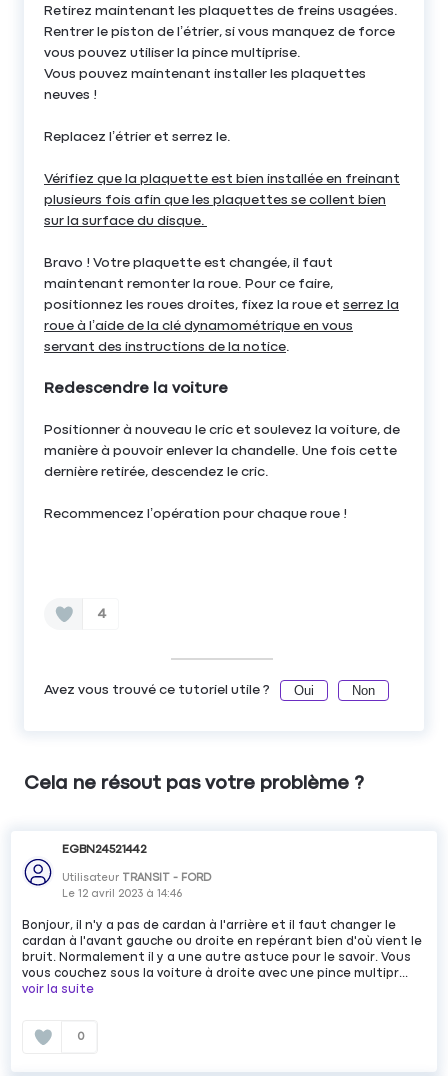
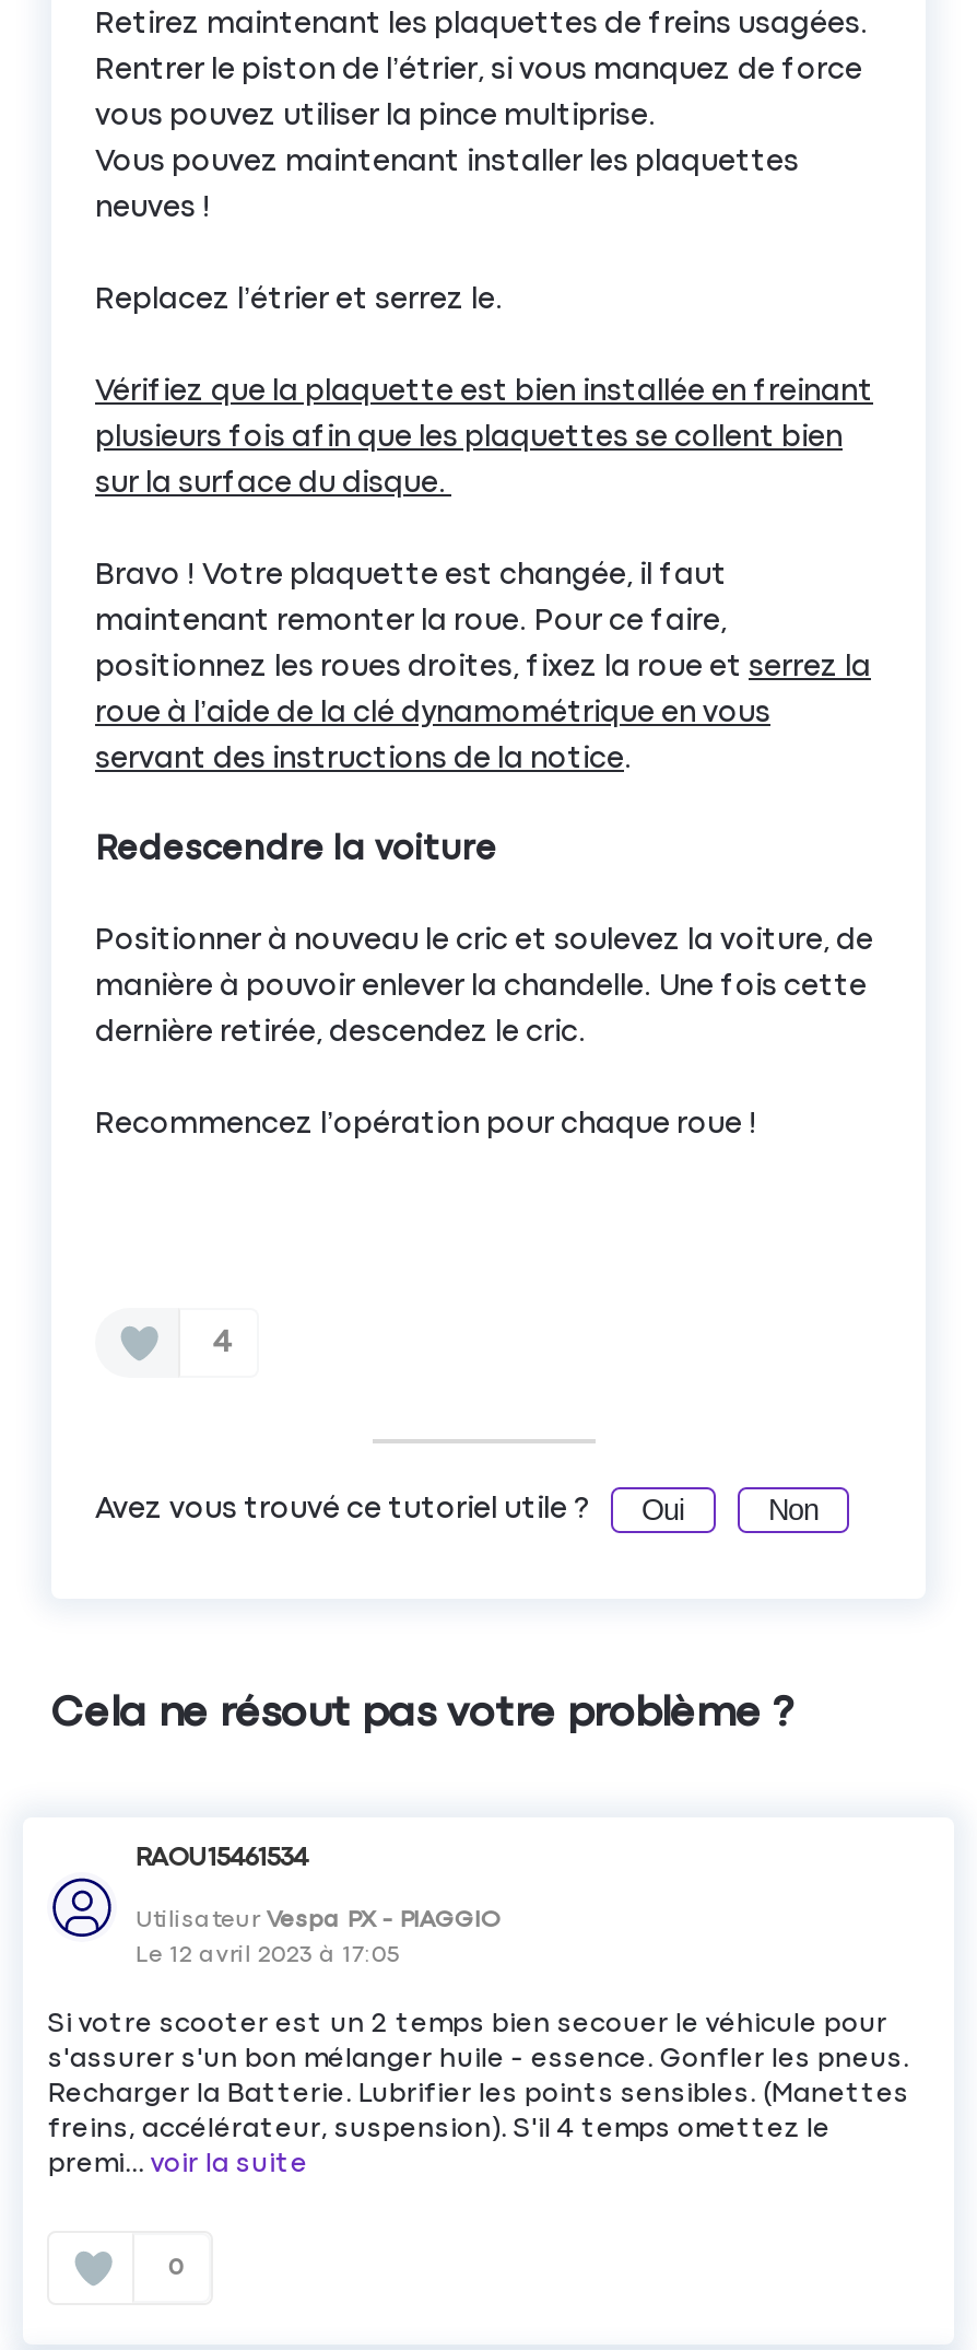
[62,844,147,856] EGBN24521442 -> [135,1847,308,1873] RAOU15461534
[62,872,211,883] Utilisateur TRANSIT - FORD -> [135,1908,500,1932] Utilisateur Vespa PX - PIAGGIO
[62,888,182,899] Le 12 avril 2023 à 14:46 -> [135,1943,400,1967] Le 12 avril 2023 à 17:05
[22,919,422,996] Bonjour, il n'y a pas de cardan à l'arrière et il faut changer le | cardan à l'avant gauche ou droite en repérant bien d'où vient le | bruit. Normalement il y a une autre astuce pour le savoir. Vous | vous couchez sous la voiture à droite avec une pince multipr... | voir la suite -> [48,2011,909,2179] Si votre scooter est un 2 temps bien secouer le véhicule pour | s'assurer s'un bon mélanger huile - essence. Gonfler les pneus. | Recharger la Batterie. Lubrifier les points sensibles. (Manettes | freins, accélérateur, suspension). S'il 4 temps omettez le | premi... voir la suite

